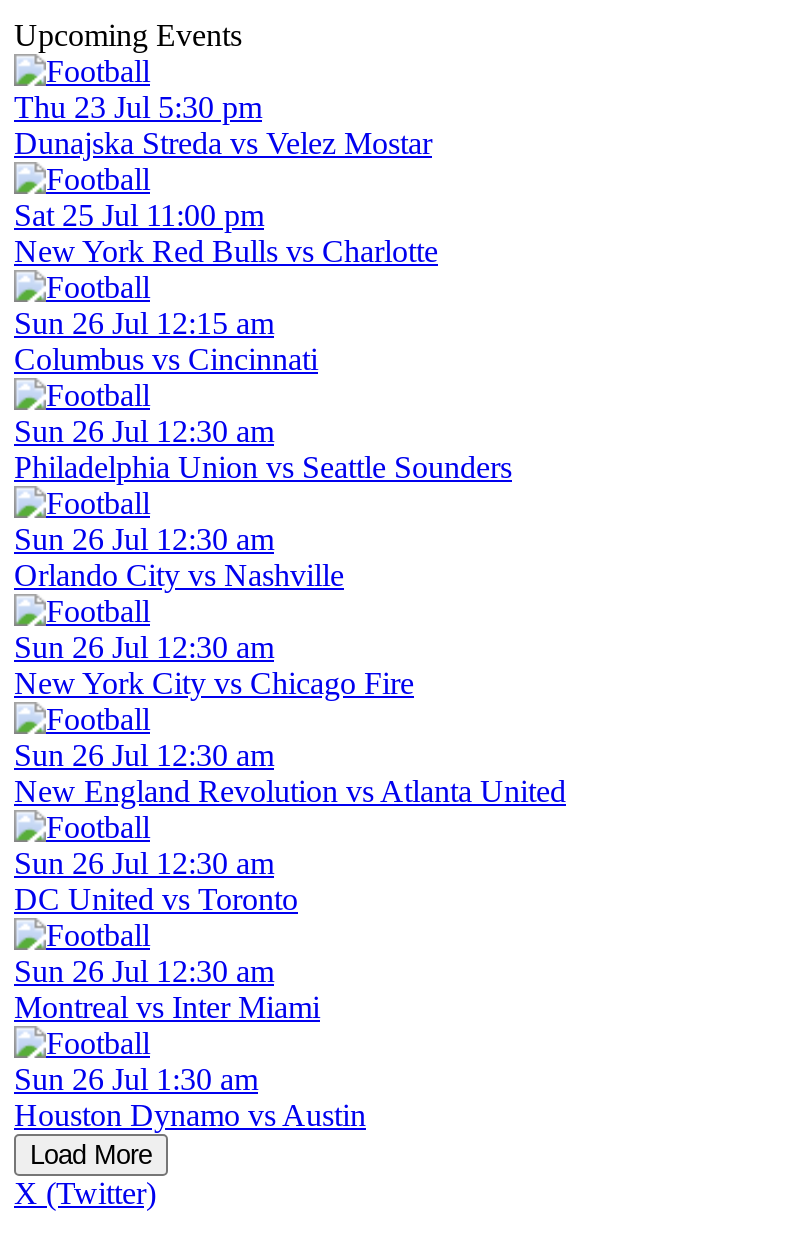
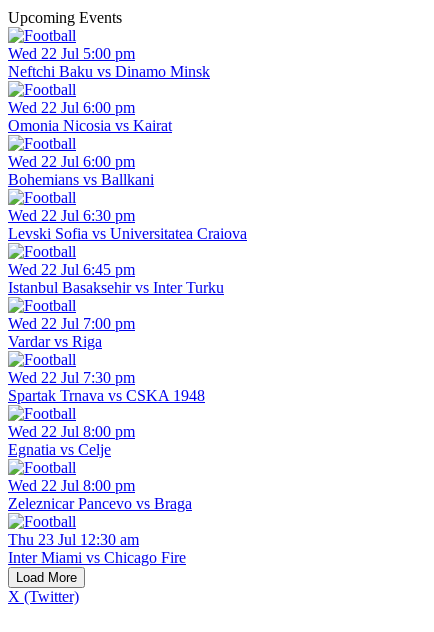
[14,91,432,161] Thu 23 Jul 5:30 pm | Dunajska Streda vs Velez Mostar -> [8,45,210,80] Wed 22 Jul 5:00 pm | Neftchi Baku vs Dinamo Minsk
[14,199,438,269] Sat 25 Jul 11:00 pm | New York Red Bulls vs Charlotte -> [8,99,172,134] Wed 22 Jul 6:00 pm | Omonia Nicosia vs Kairat
[14,307,318,377] Sun 26 Jul 12:15 am | Columbus vs Cincinnati -> [8,153,154,188] Wed 22 Jul 6:00 pm | Bohemians vs Ballkani
[14,415,512,485] Sun 26 Jul 12:30 am | Philadelphia Union vs Seattle Sounders -> [8,207,247,242] Wed 22 Jul 6:30 pm | Levski Sofia vs Universitatea Craiova
[14,523,344,593] Sun 26 Jul 12:30 am | Orlando City vs Nashville -> [8,261,224,296] Wed 22 Jul 6:45 pm | Istanbul Basaksehir vs Inter Turku
[14,631,414,701] Sun 26 Jul 12:30 am | New York City vs Chicago Fire -> [8,315,135,350] Wed 22 Jul 7:00 pm | Vardar vs Riga
[14,739,566,809] Sun 26 Jul 12:30 am | New England Revolution vs Atlanta United -> [8,369,205,404] Wed 22 Jul 7:30 pm | Spartak Trnava vs CSKA 1948
[14,847,298,917] Sun 26 Jul 12:30 am | DC United vs Toronto -> [8,423,135,458] Wed 22 Jul 8:00 pm | Egnatia vs Celje
[14,955,320,1025] Sun 26 Jul 12:30 am | Montreal vs Inter Miami -> [8,477,192,512] Wed 22 Jul 8:00 pm | Zeleznicar Pancevo vs Braga
[14,1063,366,1133] Sun 26 Jul 1:30 am | Houston Dynamo vs Austin -> [8,531,186,566] Thu 23 Jul 12:30 am | Inter Miami vs Chicago Fire

